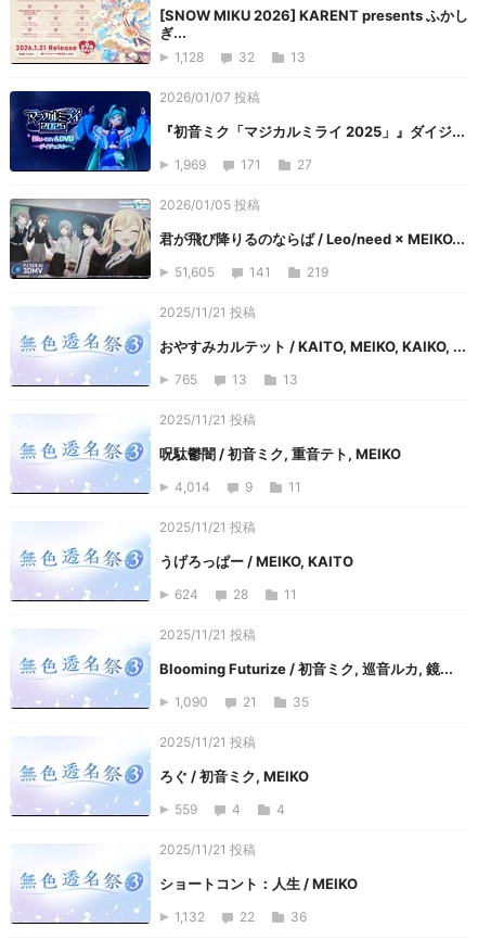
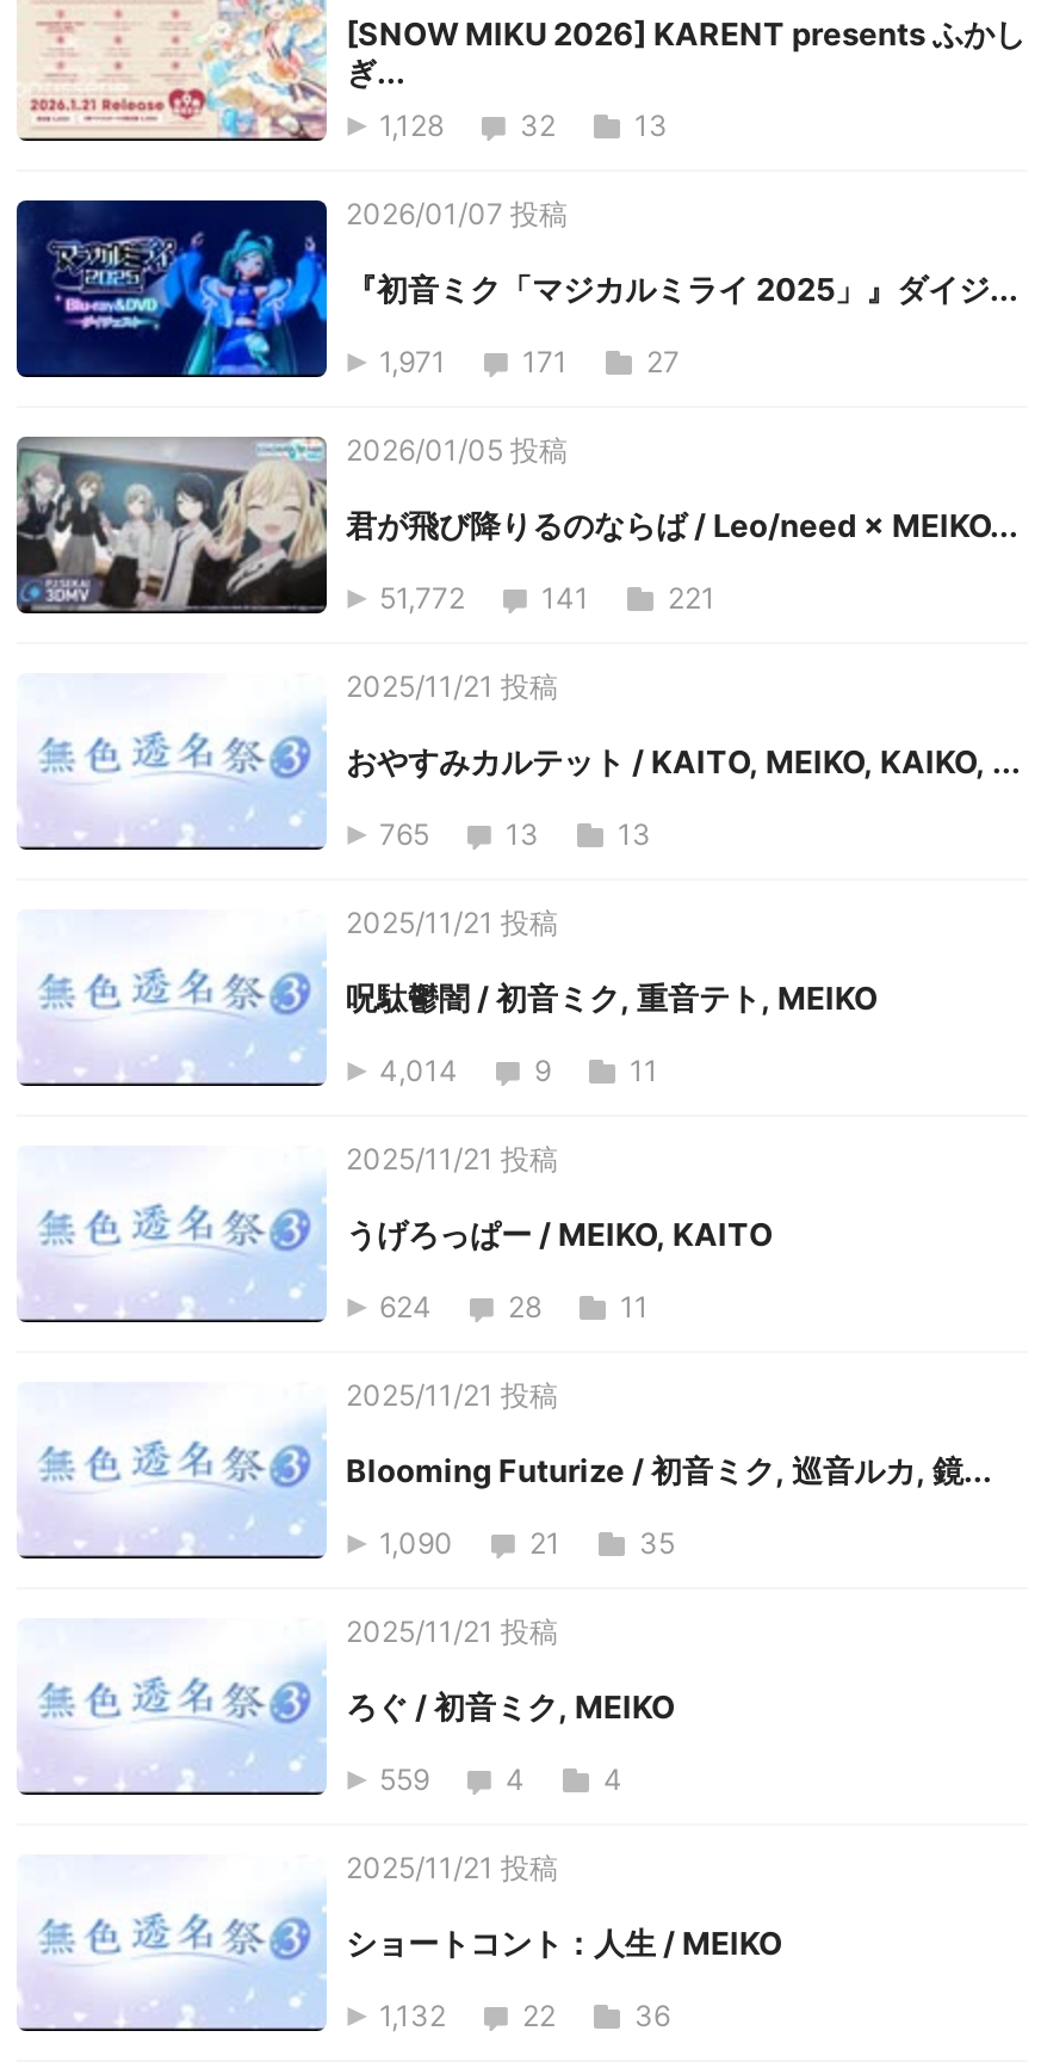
[175,156,206,173] 1,969 -> [379,344,446,379] 1,971
[175,264,215,280] 51,605 -> [379,580,465,616] 51,772
[307,264,328,280] 219 -> [668,580,715,616] 221

